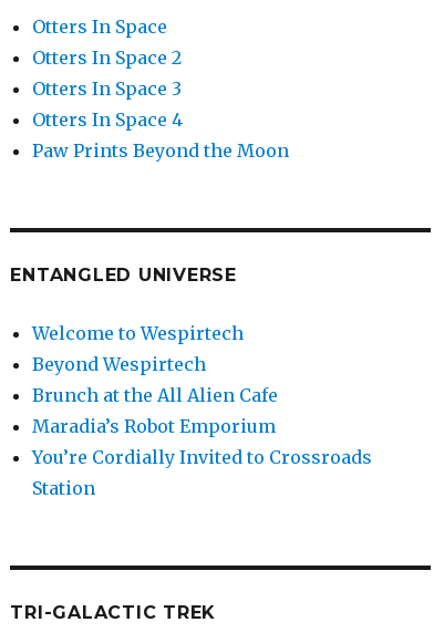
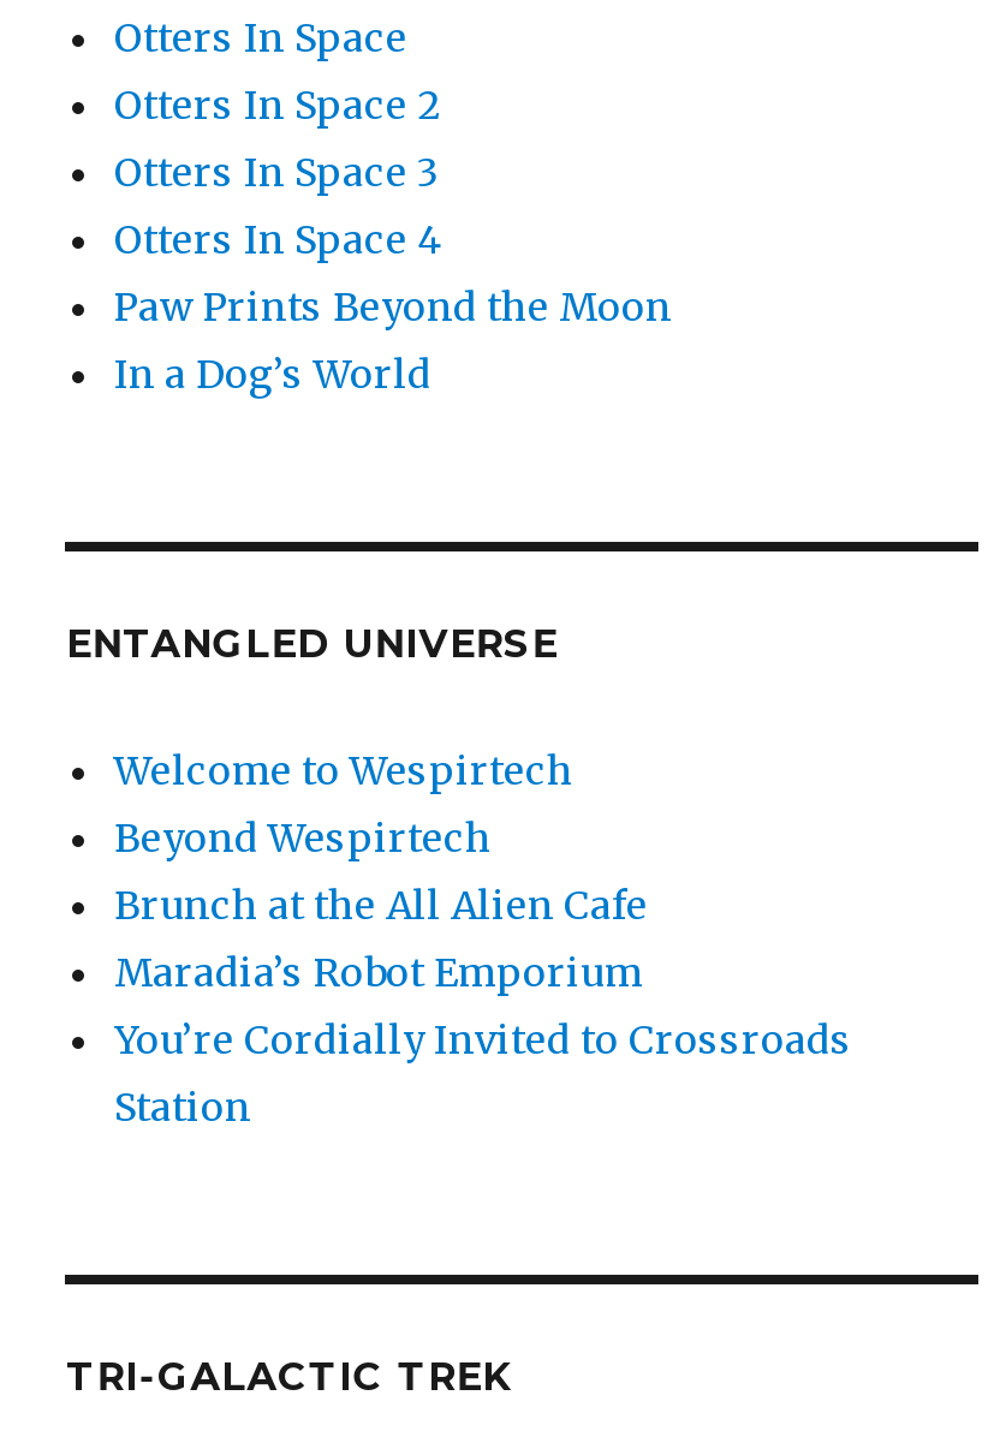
none -> [114,351,431,399] In a Dog’s World

